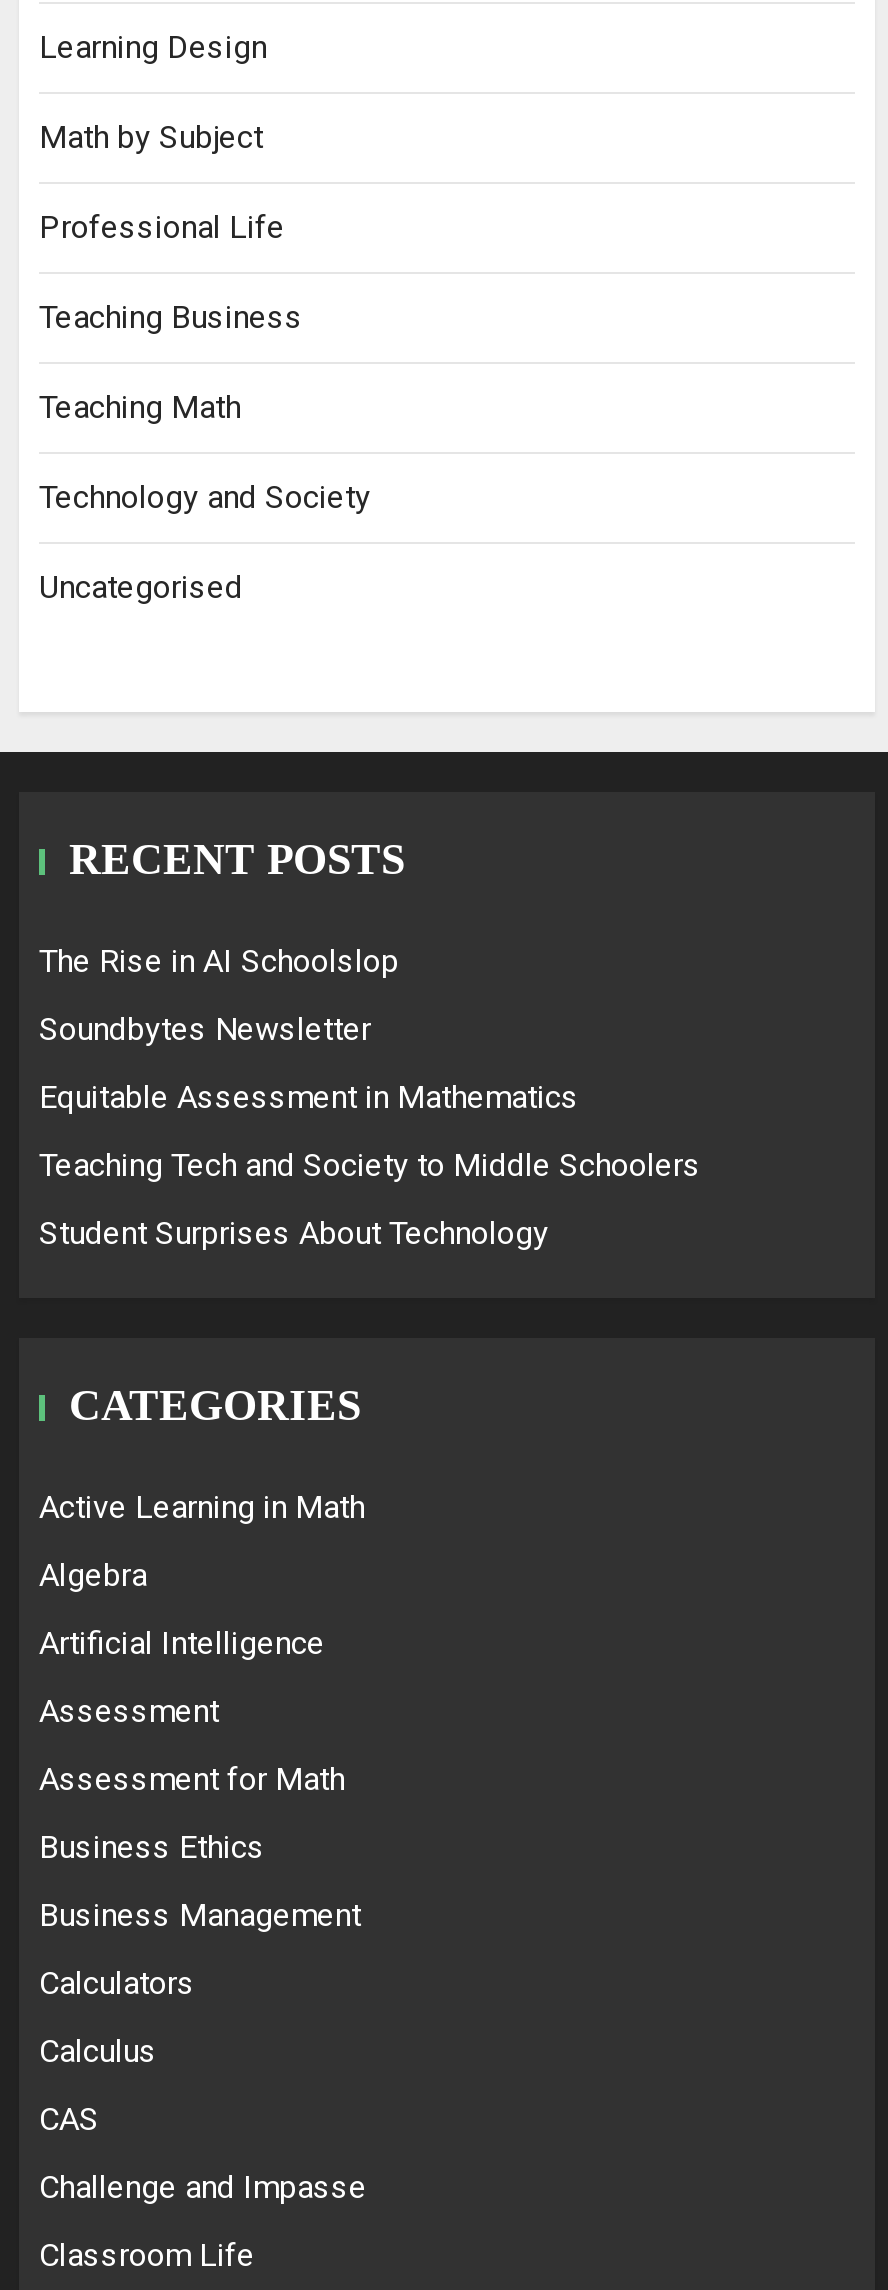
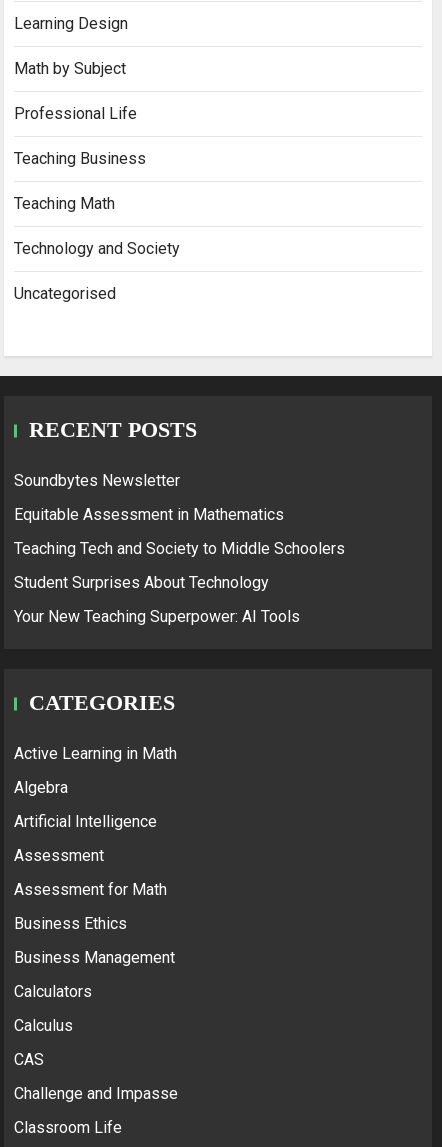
[39,942,399,980] The Rise in AI Schoolslop -> none
moved [39,1010,701,1252] -> [14,471,345,592]: Soundbytes Newsletter | Equitable Assessment in Mathematics | Teaching Tech and Society to Middle Schoolers | Student Surprises About Technology
none -> [14,607,300,626] Your New Teaching Superpower: AI Tools

